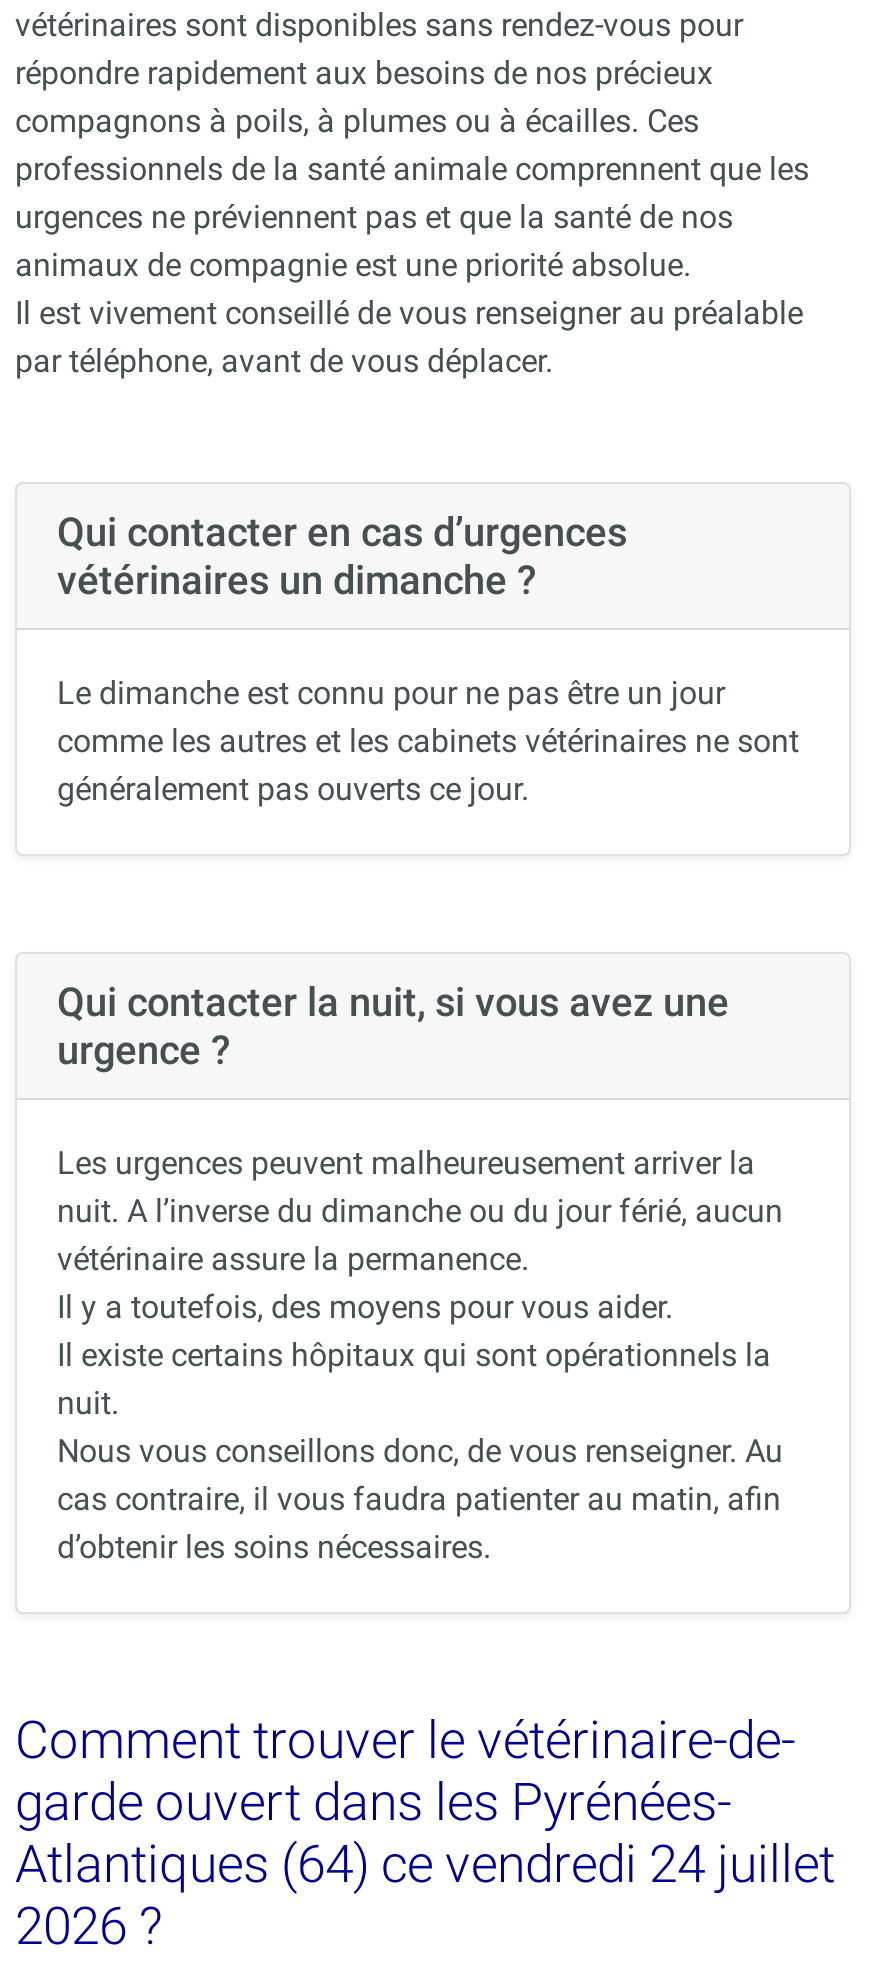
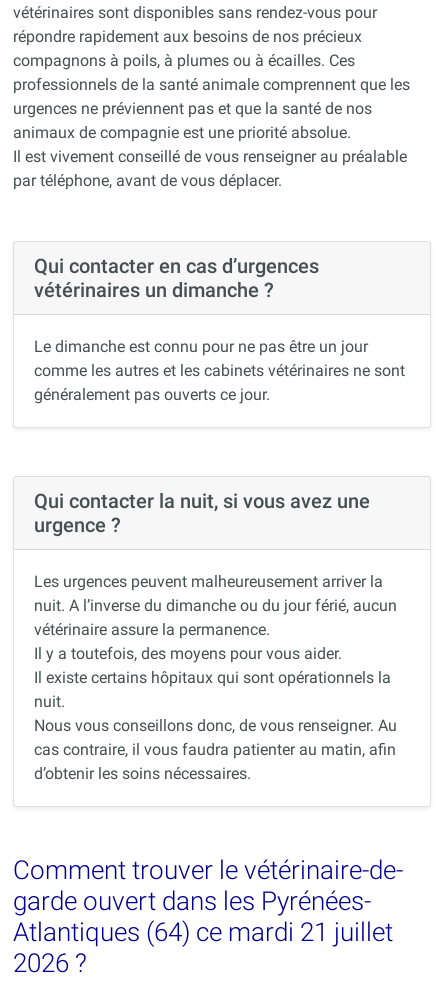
[15,1834,835,1894] Atlantiques (64) ce vendredi 24 juillet -> [13,917,393,947] Atlantiques (64) ce mardi 21 juillet

